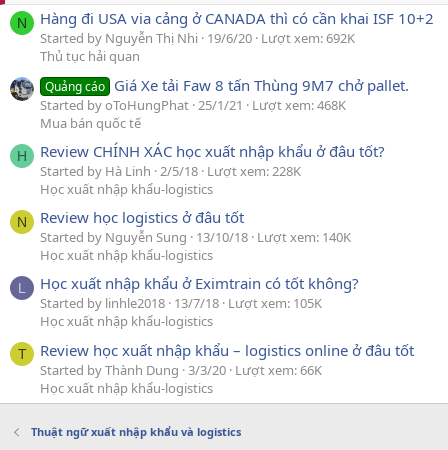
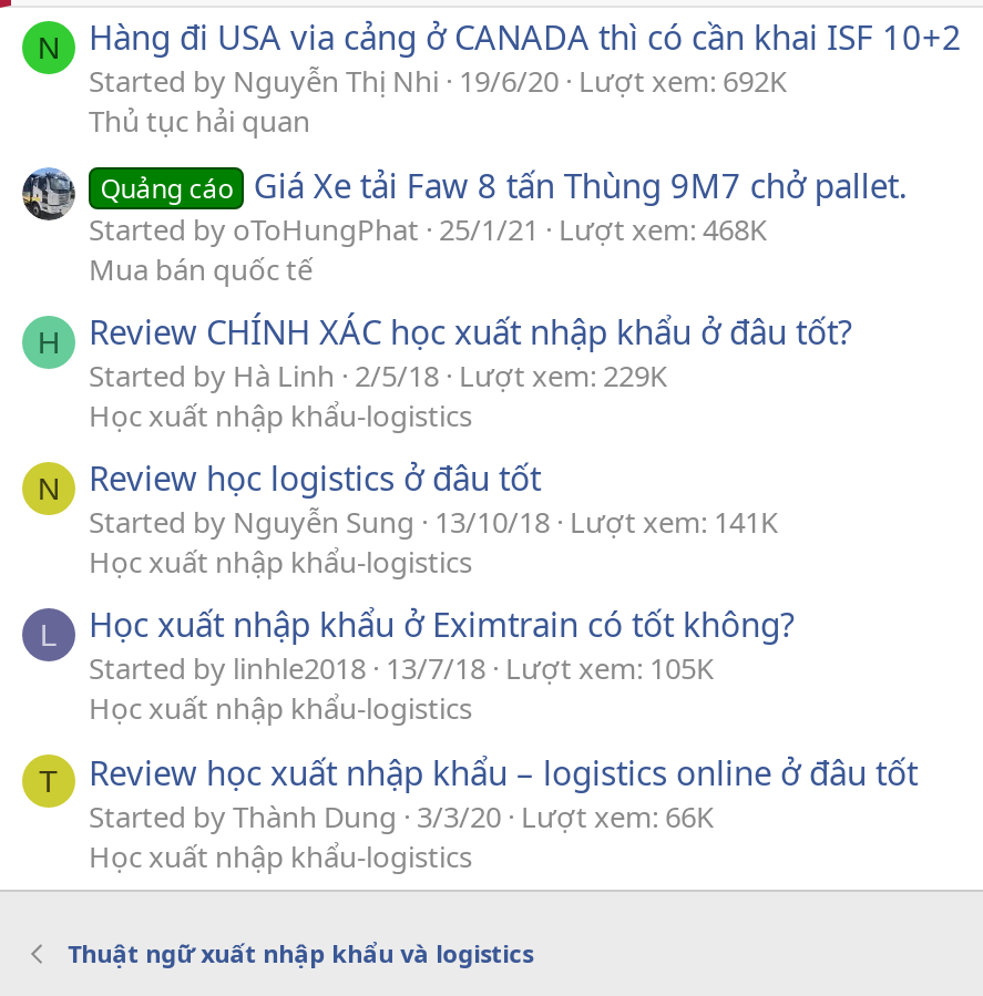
[40,162,301,180] Started by Hà Linh 2/5/18 Lượt xem: 228K -> [89,355,667,395] Started by Hà Linh 2/5/18 Lượt xem: 229K
[40,228,351,246] Started by Nguyễn Sung 13/10/18 Lượt xem: 140K -> [89,502,778,542] Started by Nguyễn Sung 13/10/18 Lượt xem: 141K

